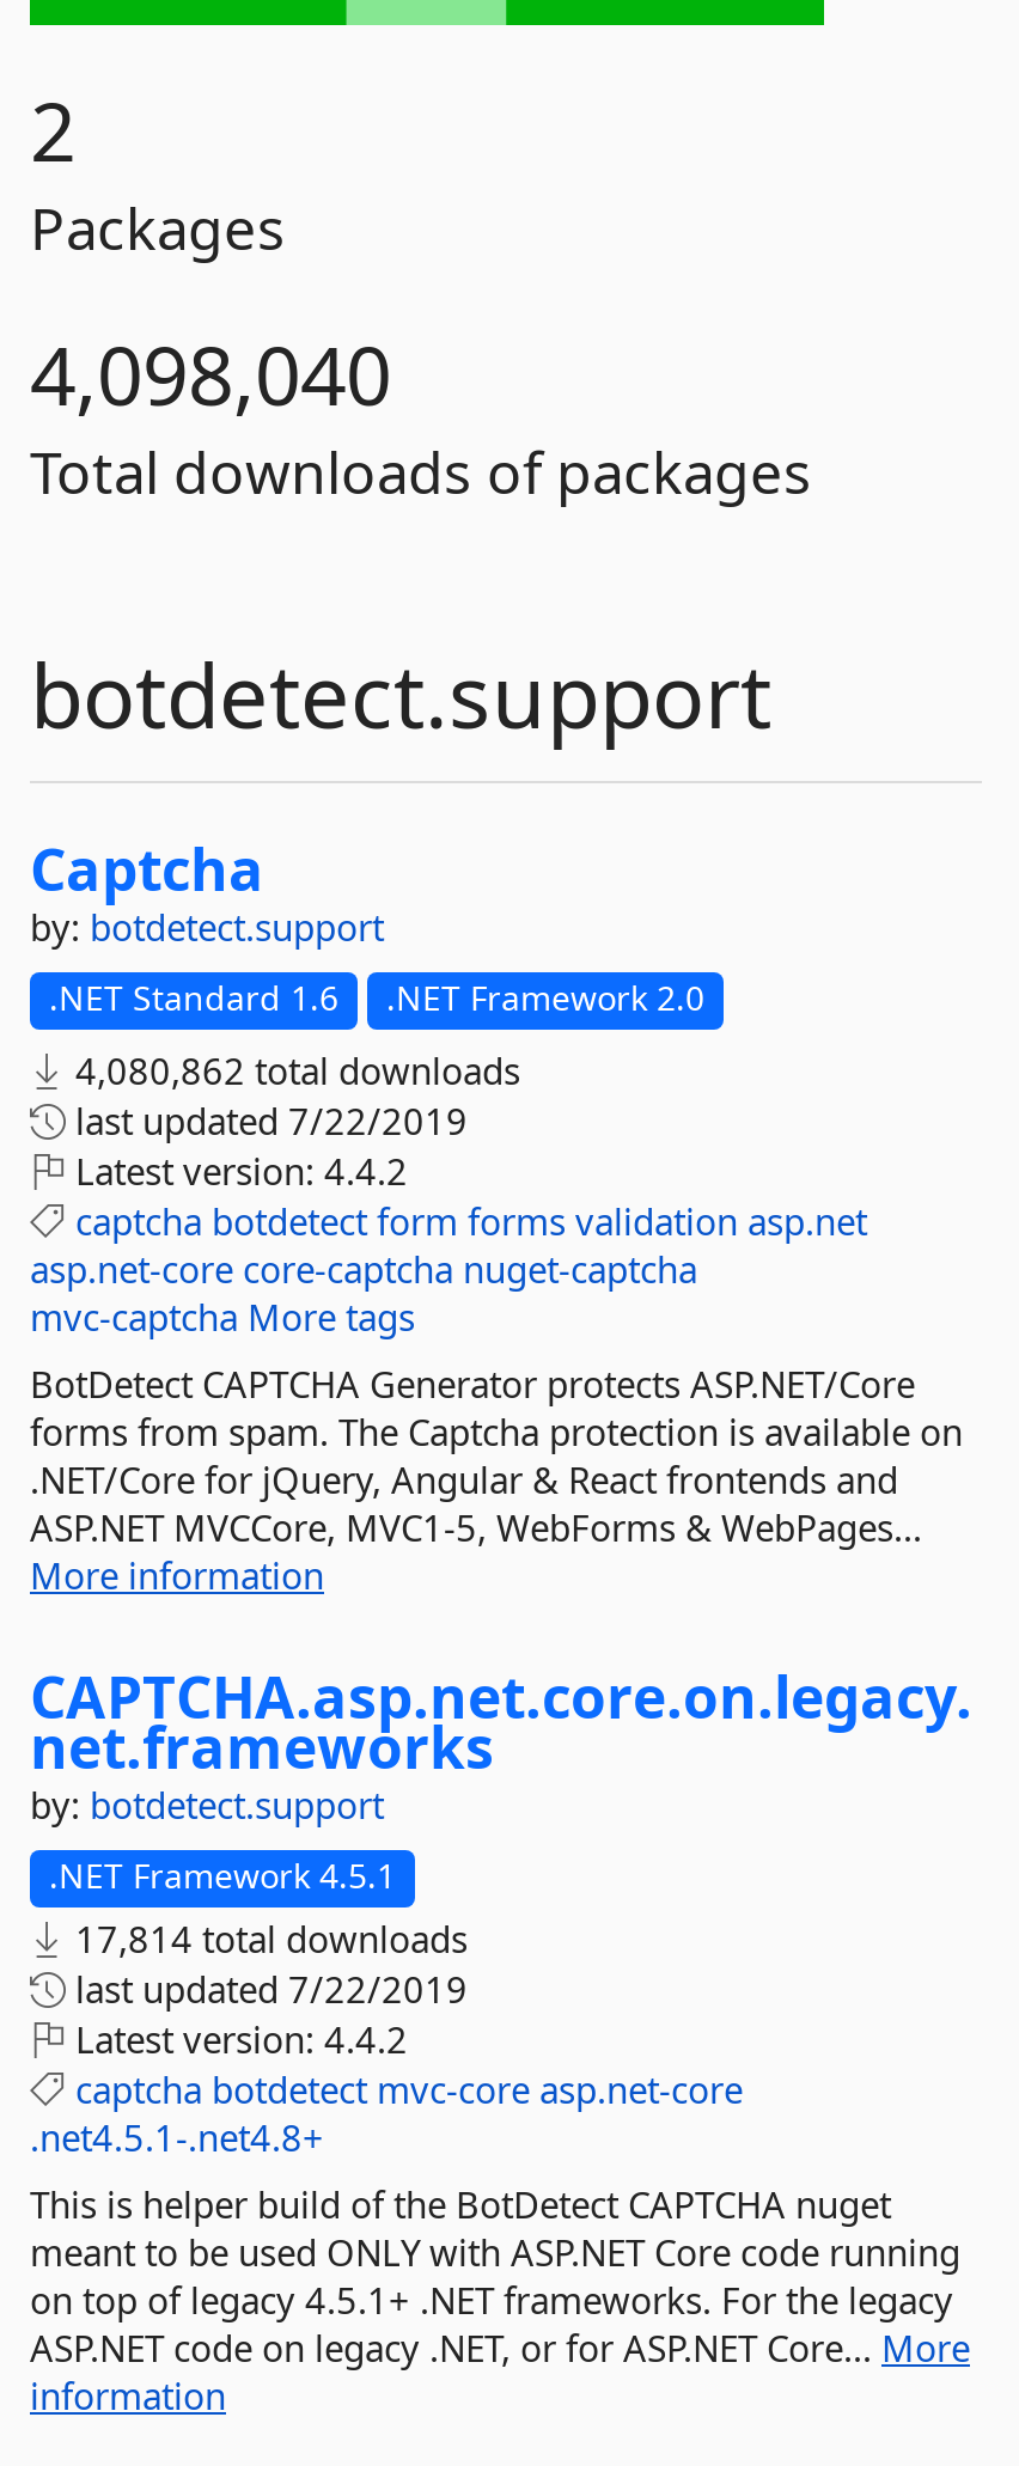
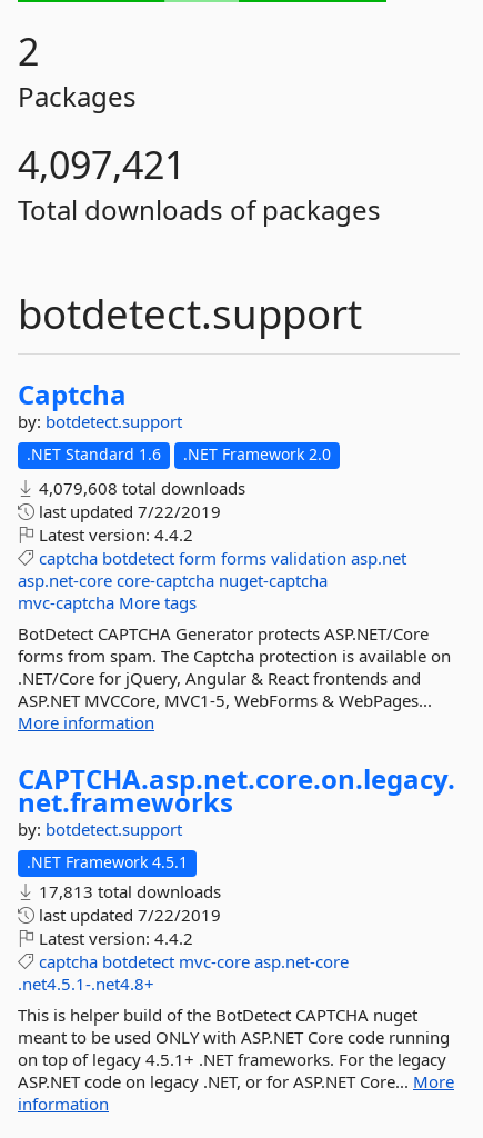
[30,319,391,429] 4,098,040 -> [18,139,185,190] 4,097,421
[66,1046,520,1094] 4,080,862 total downloads -> [34,477,245,499] 4,079,608 total downloads
[66,1915,468,1963] 17,814 total downloads -> [34,880,221,902] 17,813 total downloads

